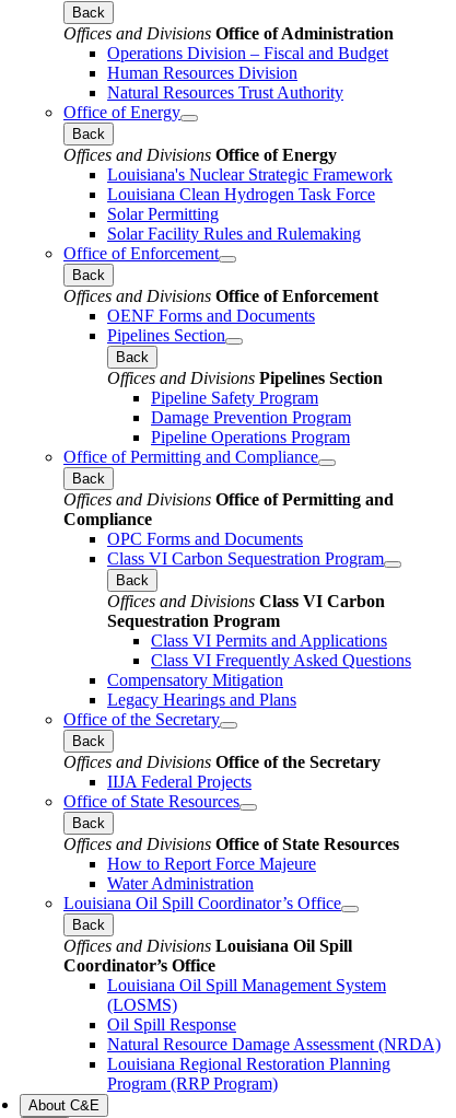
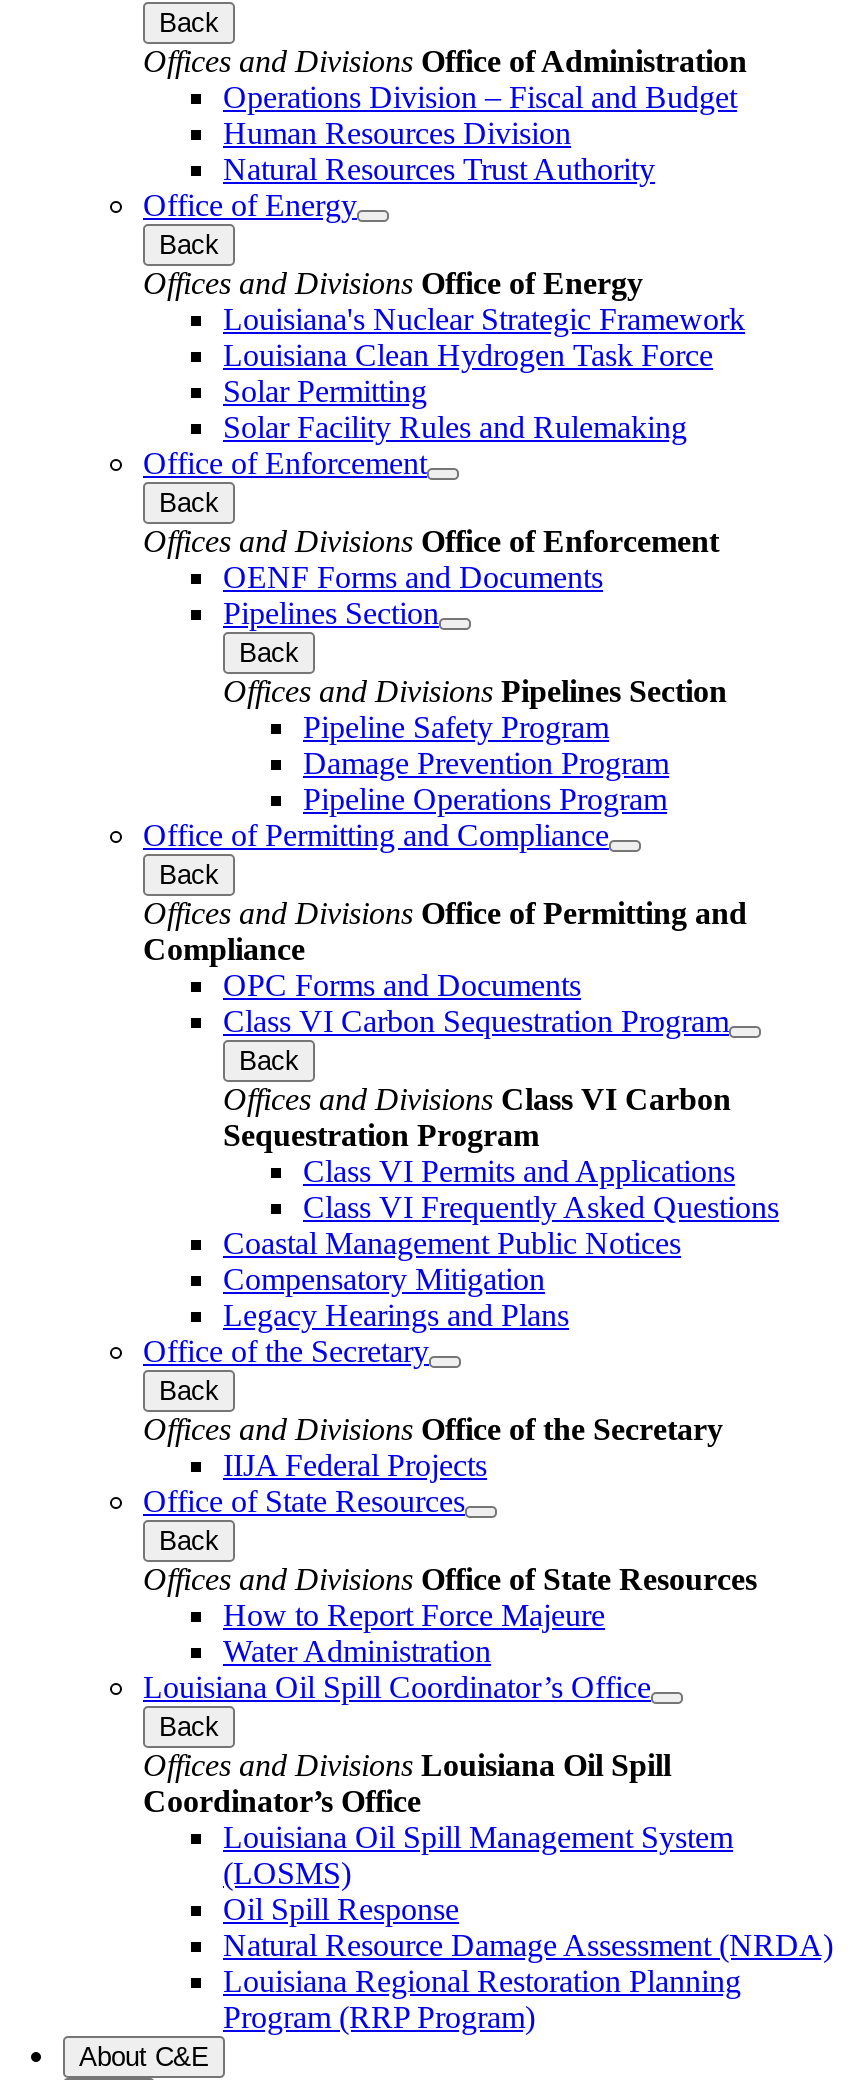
none -> [223,1225,681,1259] Coastal Management Public Notices

